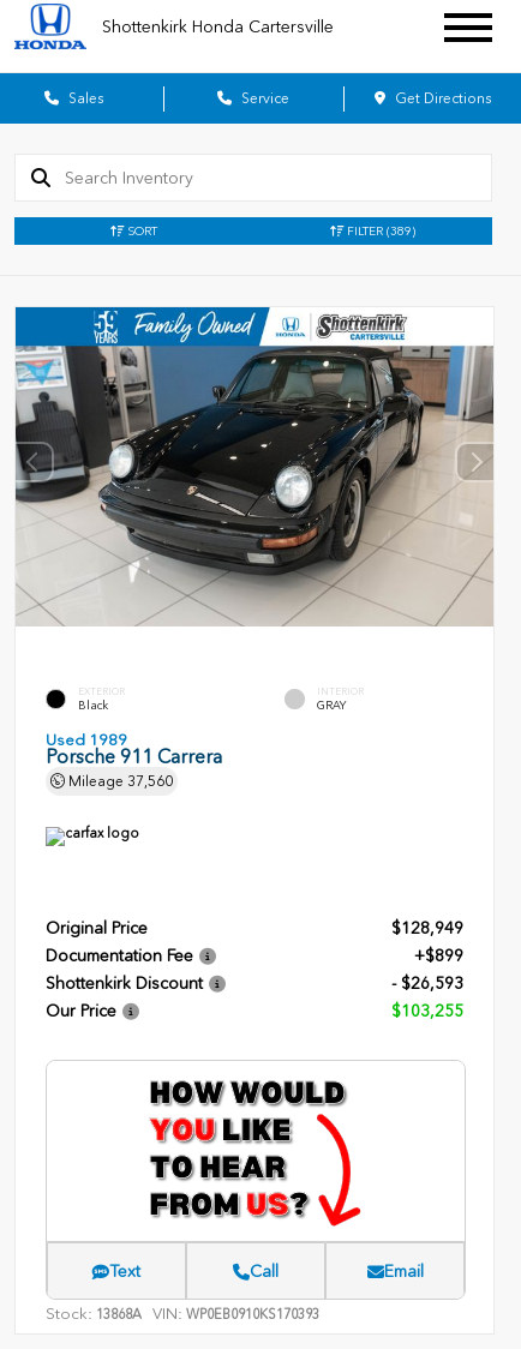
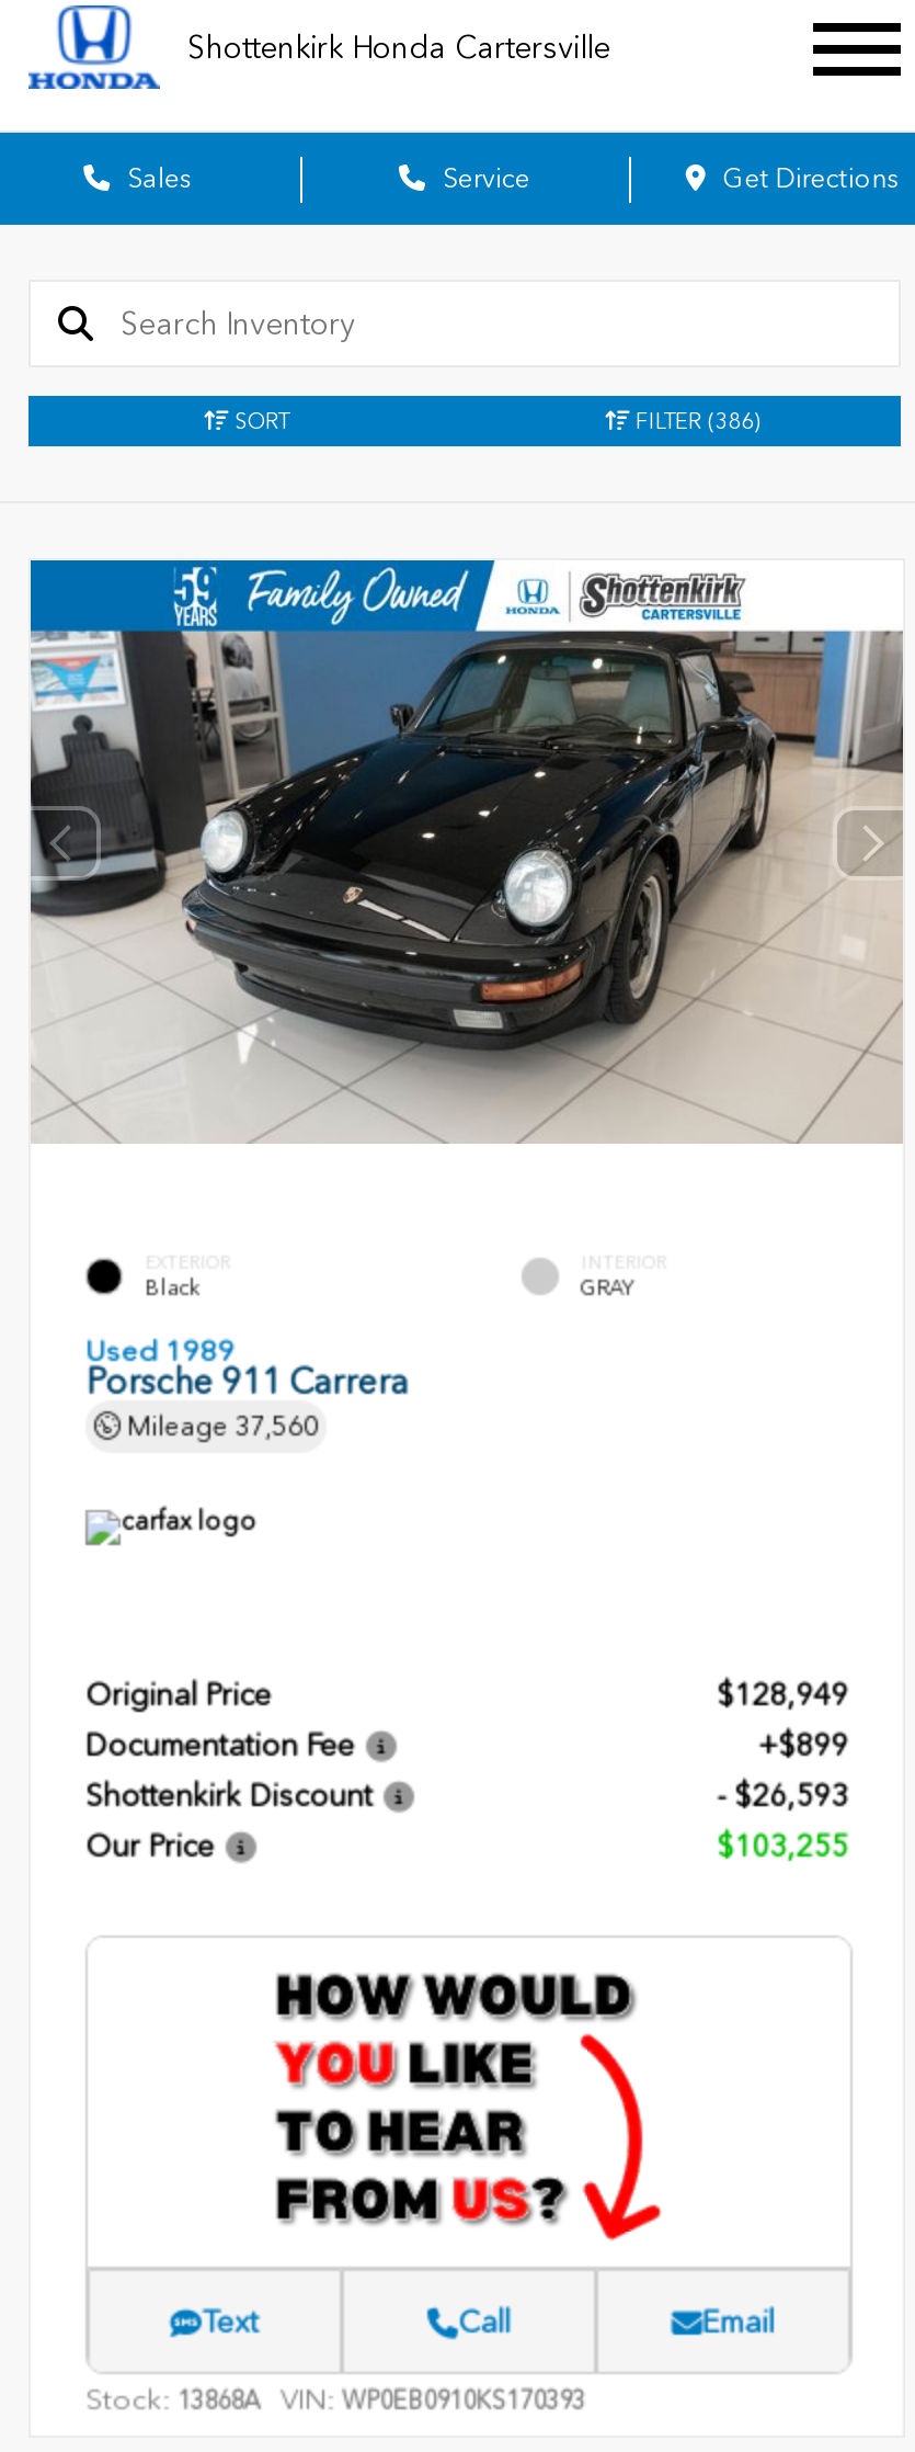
[343,224,415,239] FILTER (389) -> [629,409,760,435] FILTER (386)

